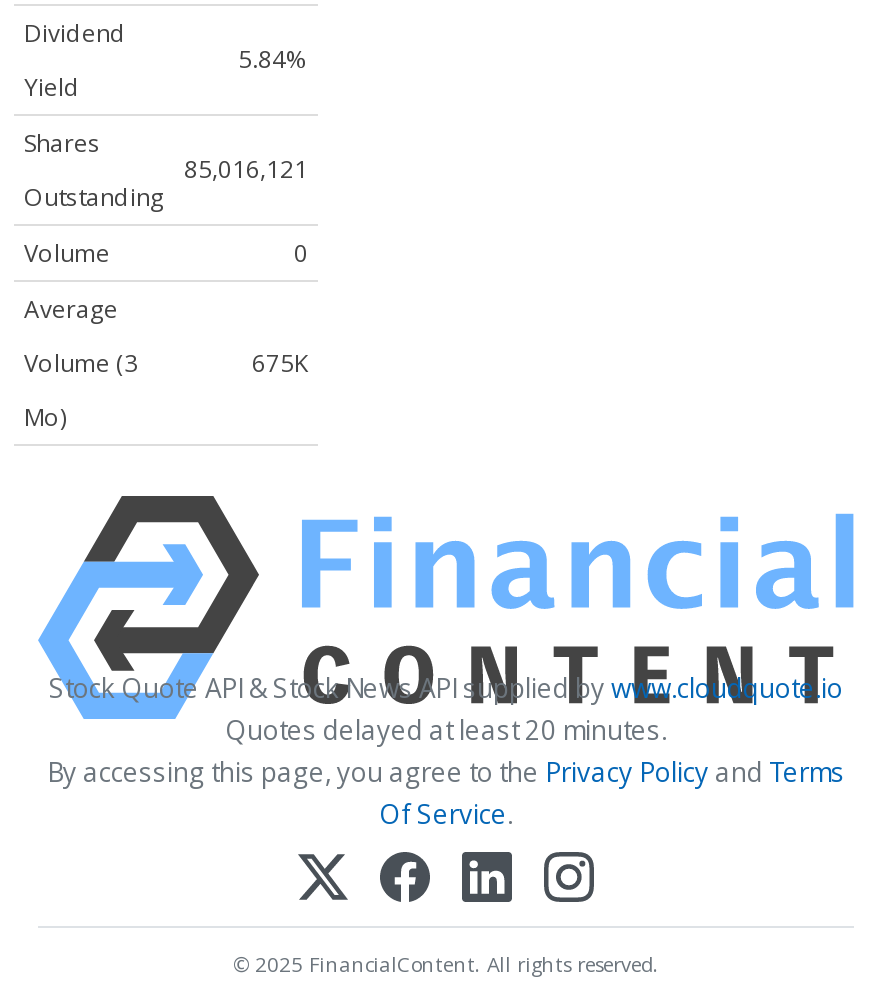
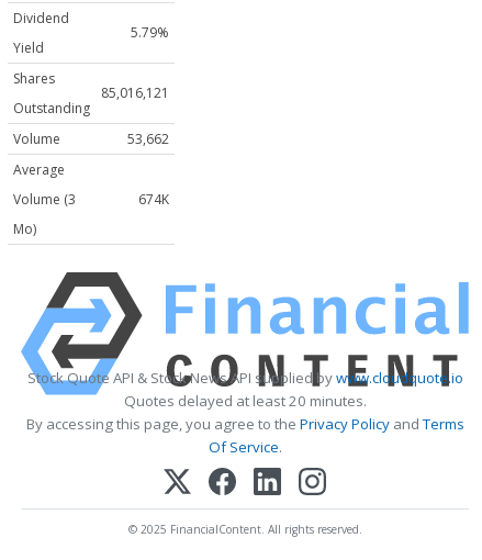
[238,43,308,77] 5.84% -> [131,23,169,42] 5.79%
[294,237,308,271] 0 -> [127,130,169,149] 53,662
[252,347,308,381] 675K -> [138,190,169,209] 674K

